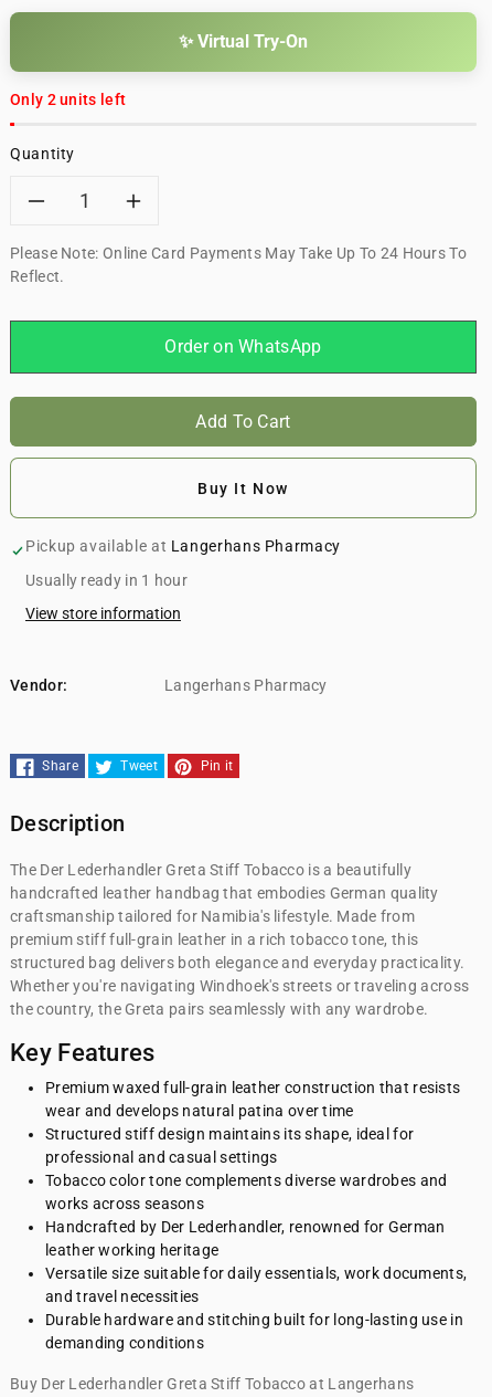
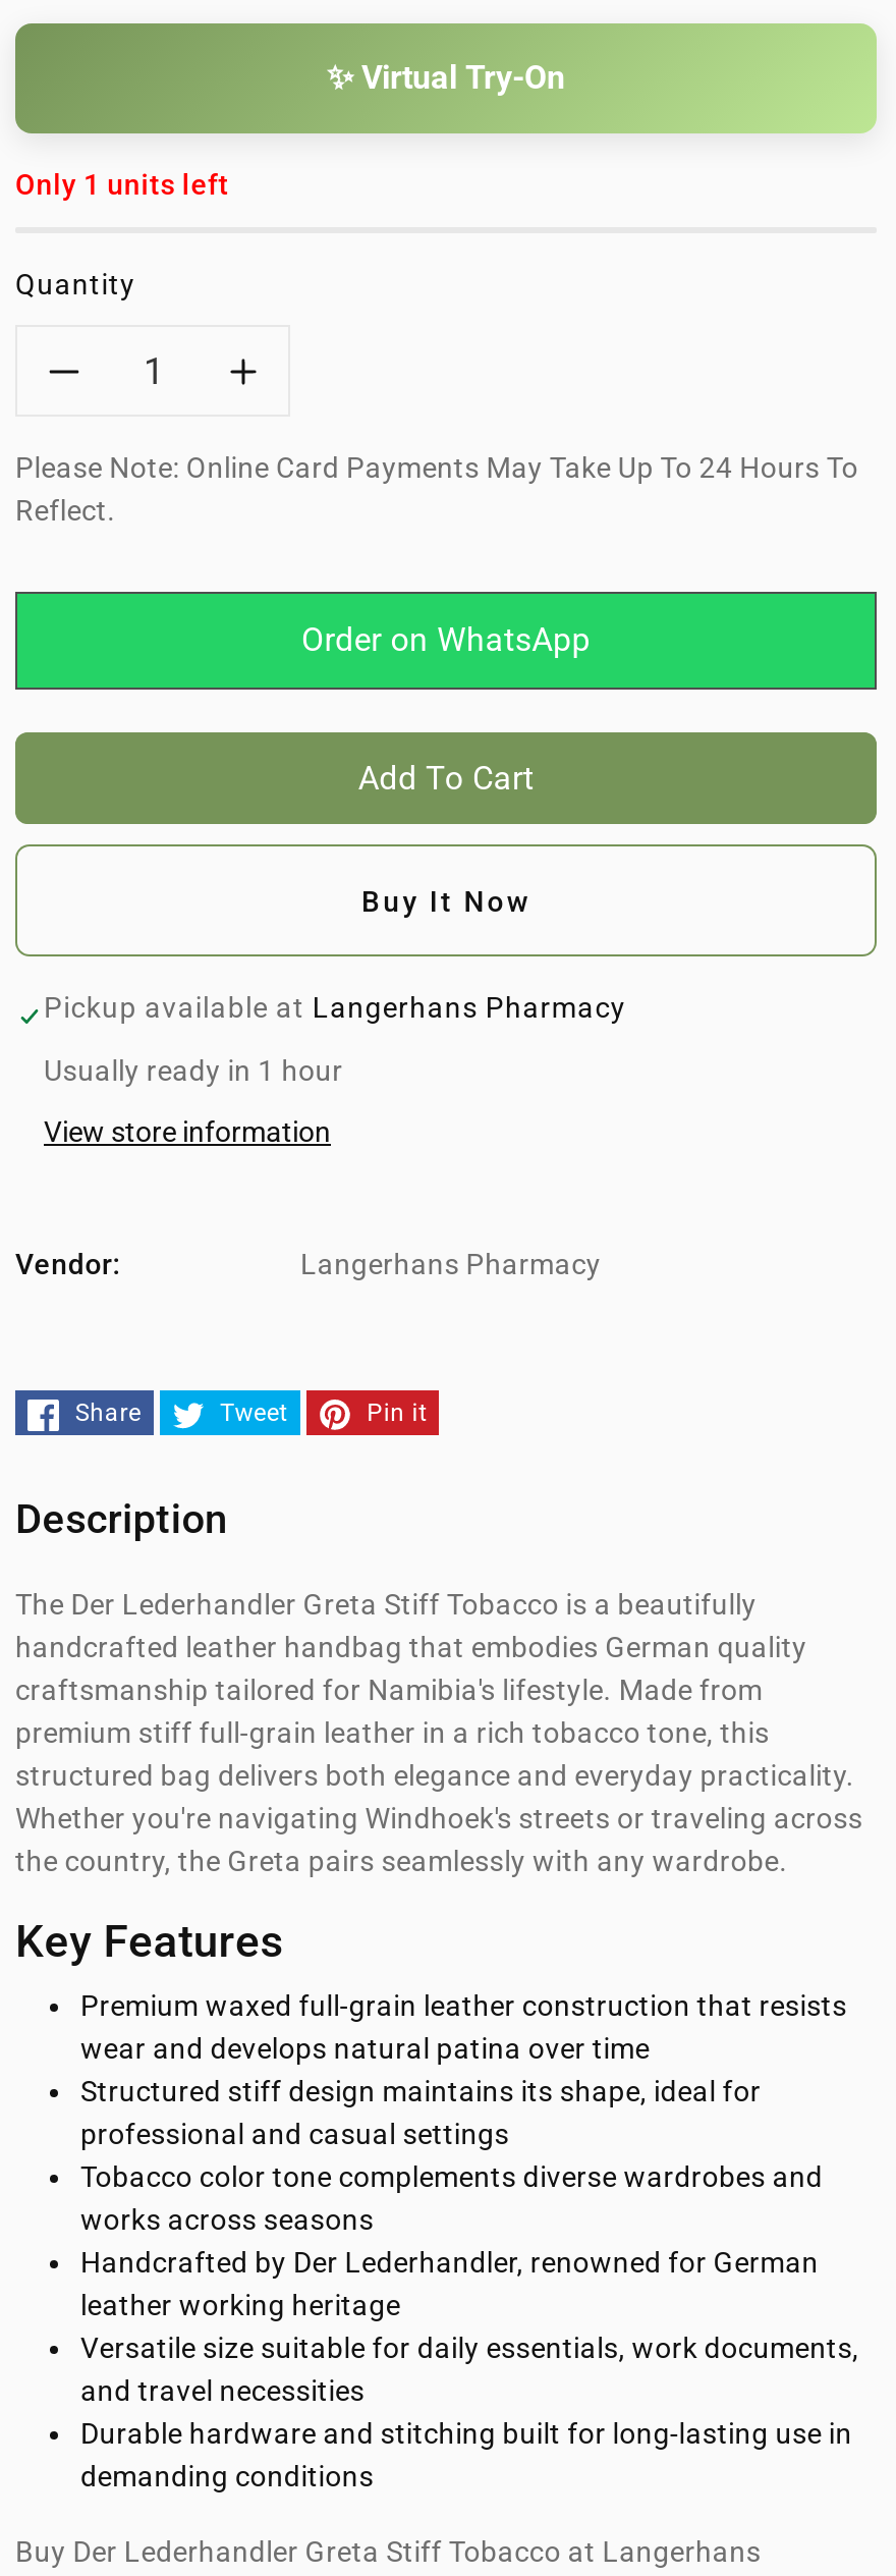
[10,90,126,108] Only 2 units left -> [15,167,229,200] Only 1 units left

